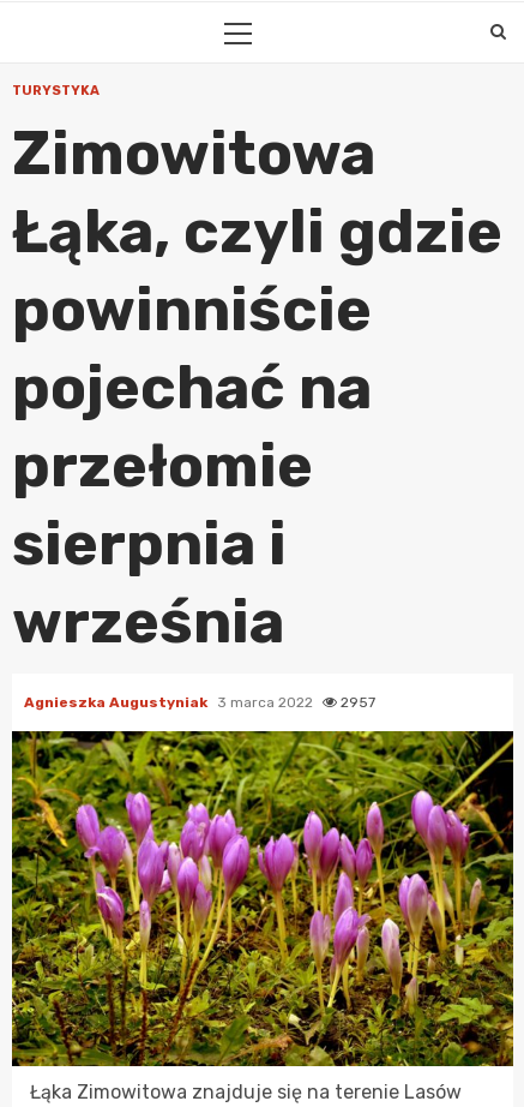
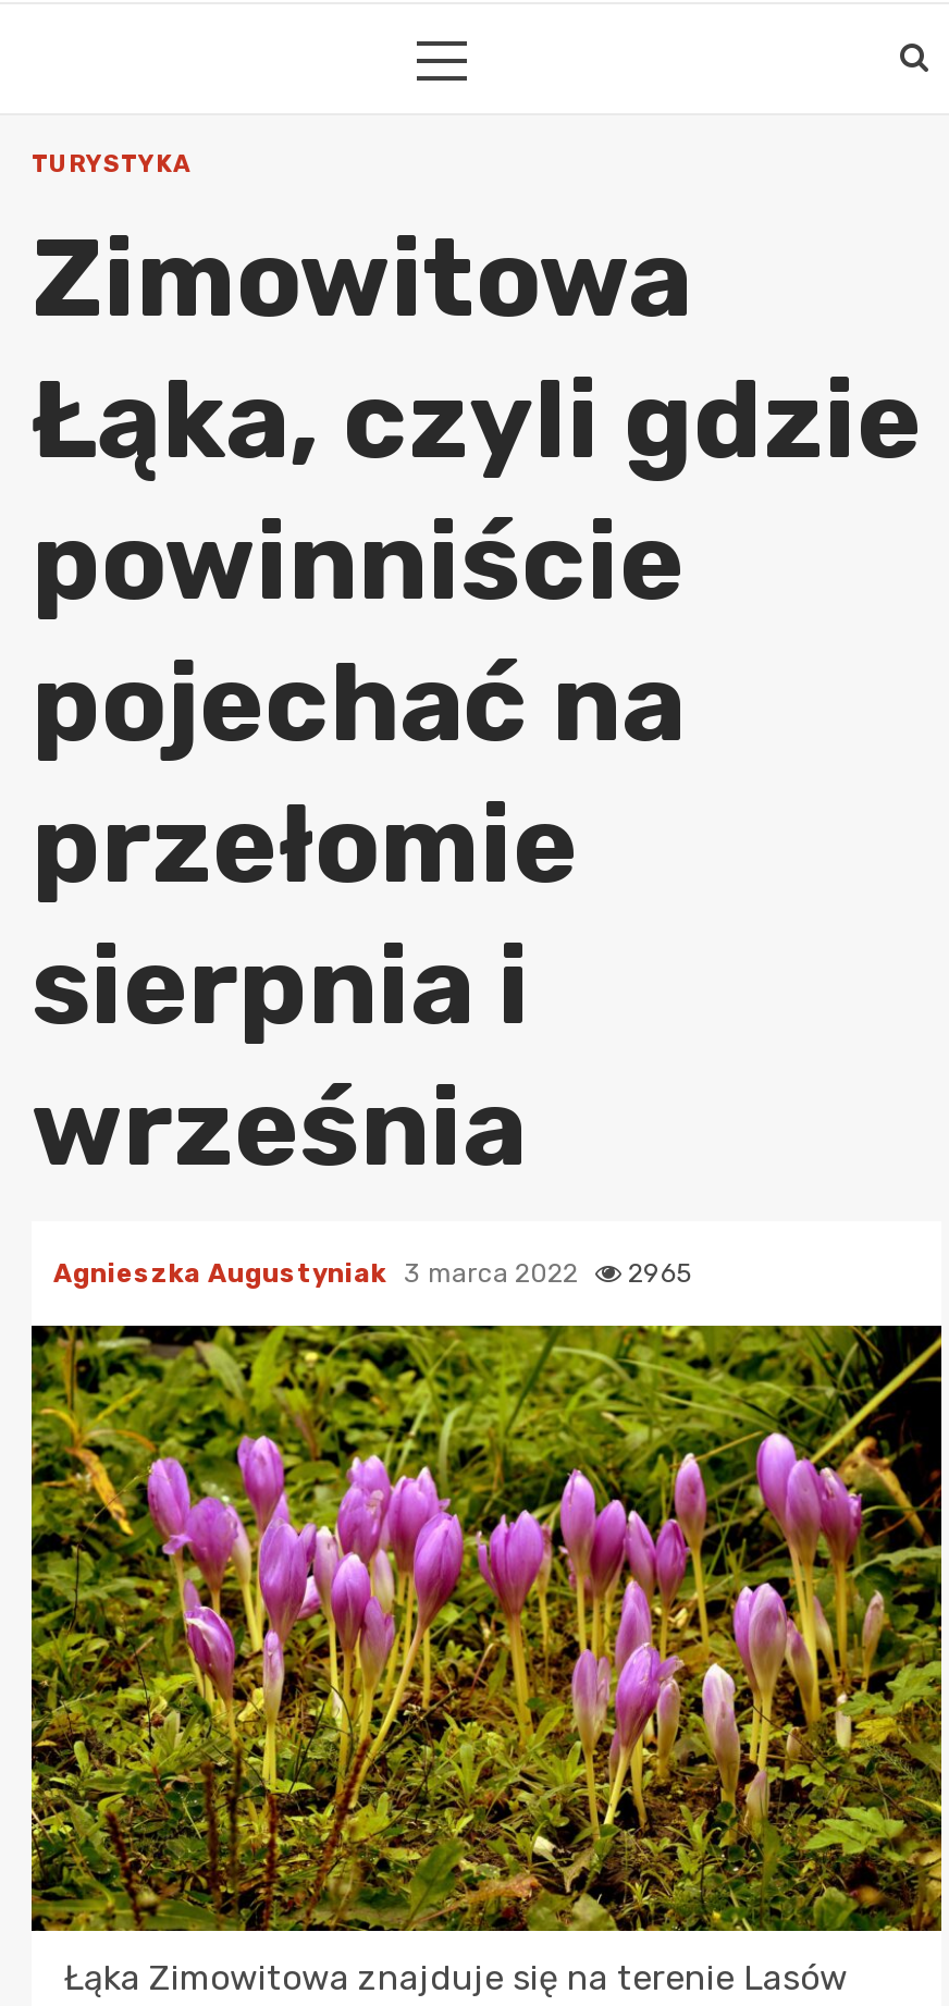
[24,694,375,711] Agnieszka Augustyniak 3 marca 2022 2957 -> [53,1258,693,1289] Agnieszka Augustyniak 3 marca 2022 2965

